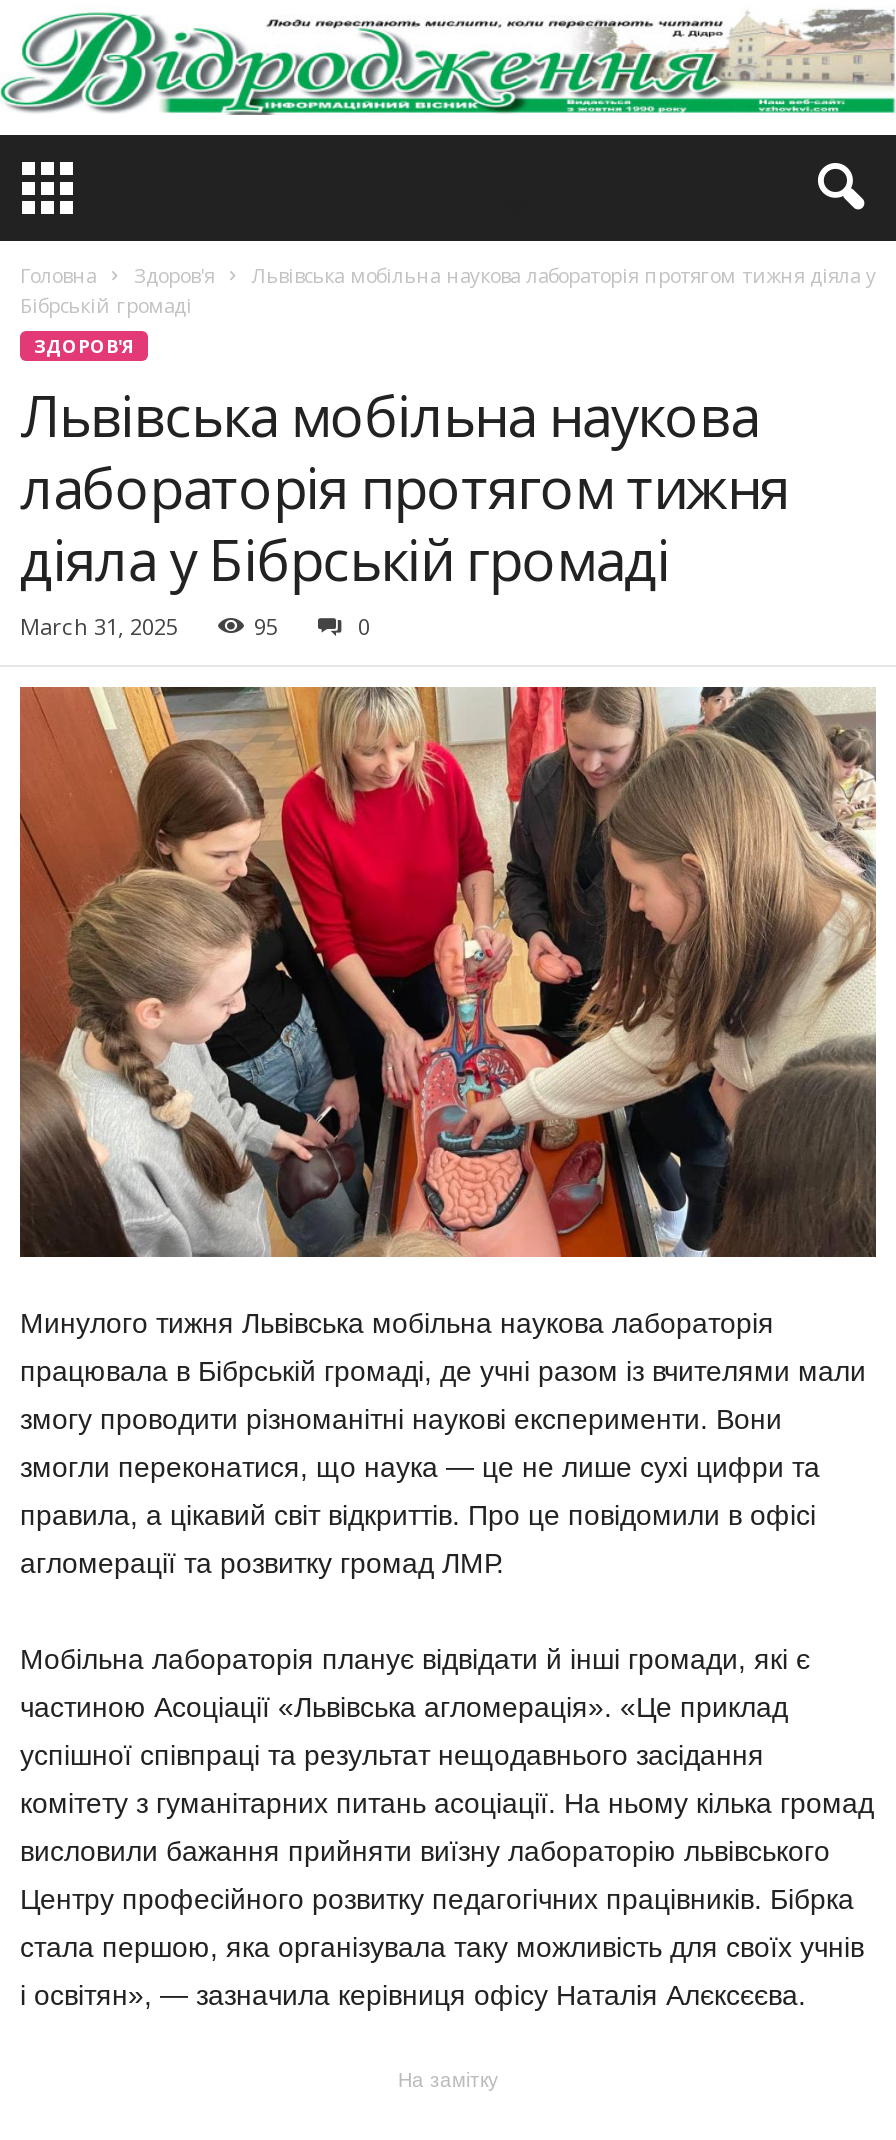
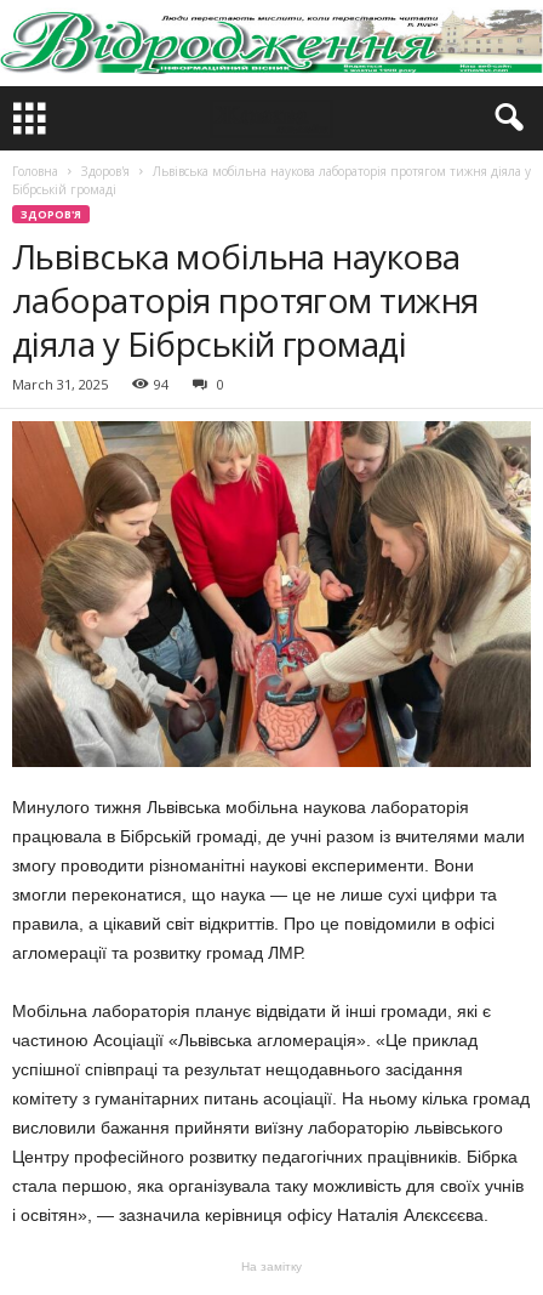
[254,611,278,641] 95 -> [154,375,168,393] 94

